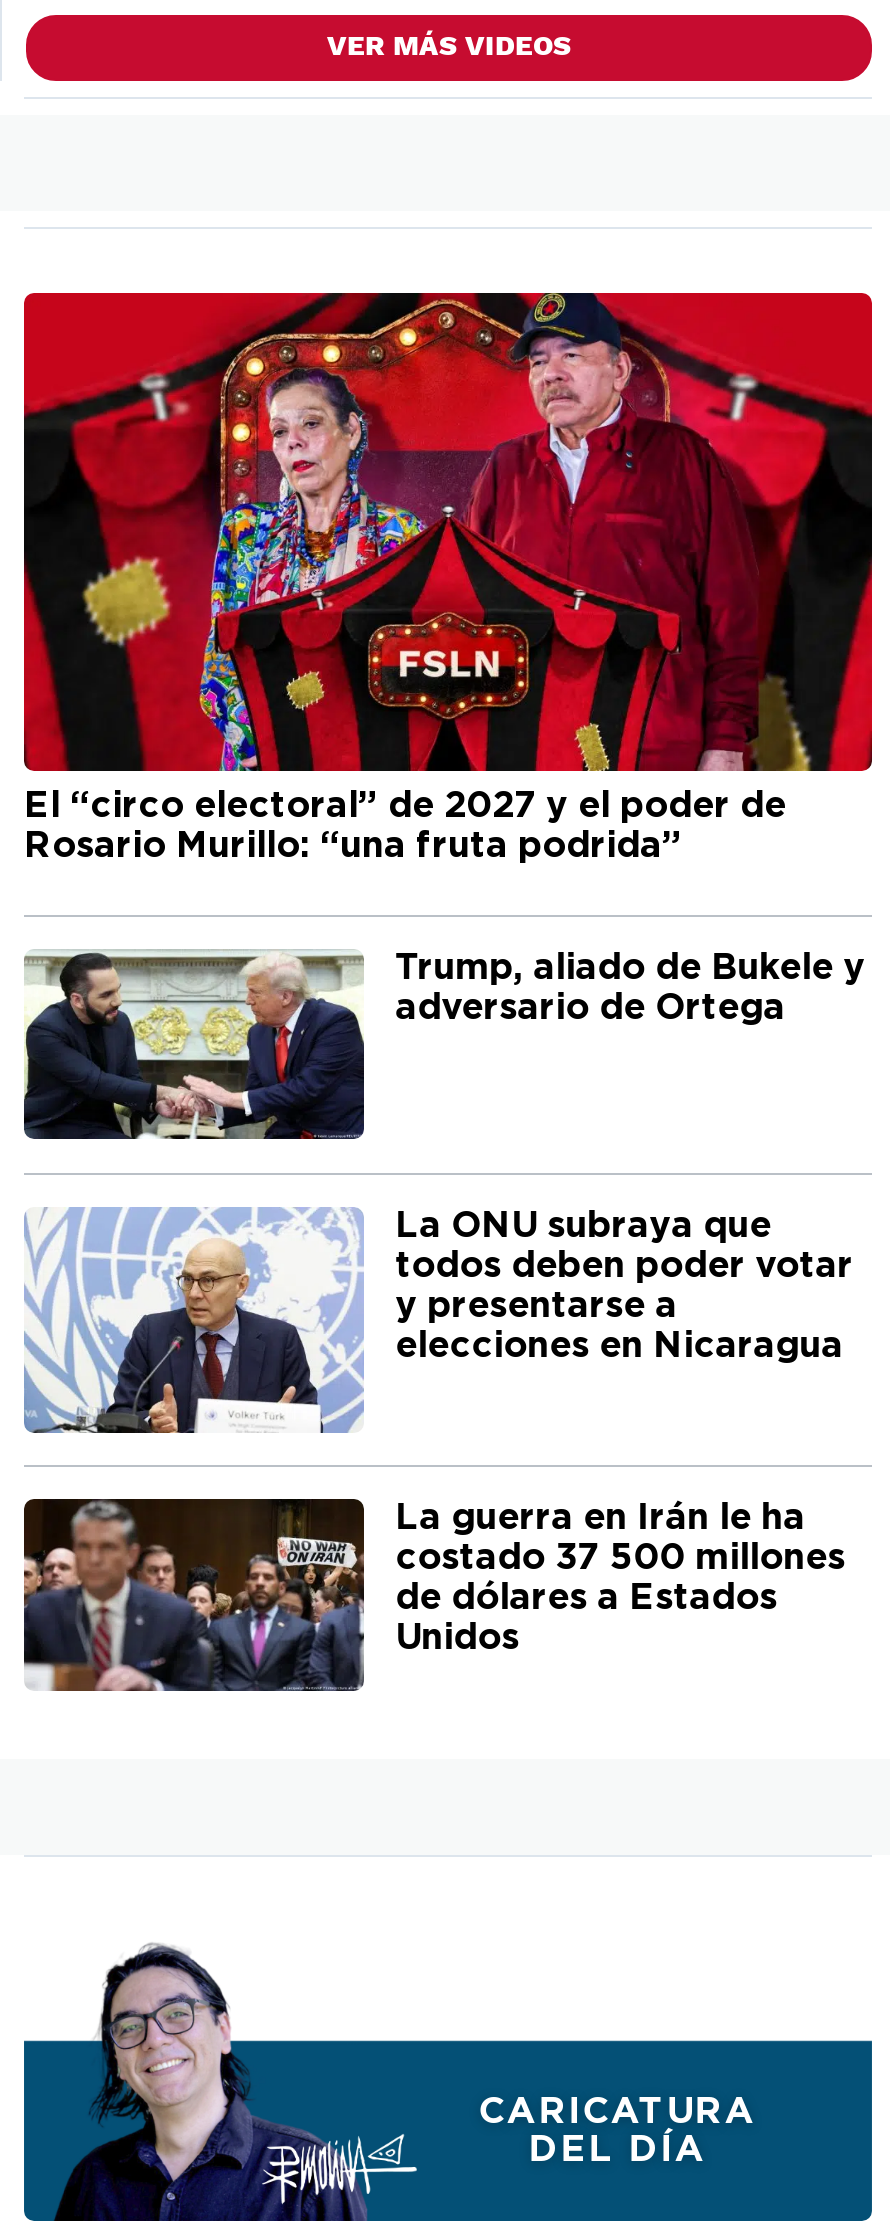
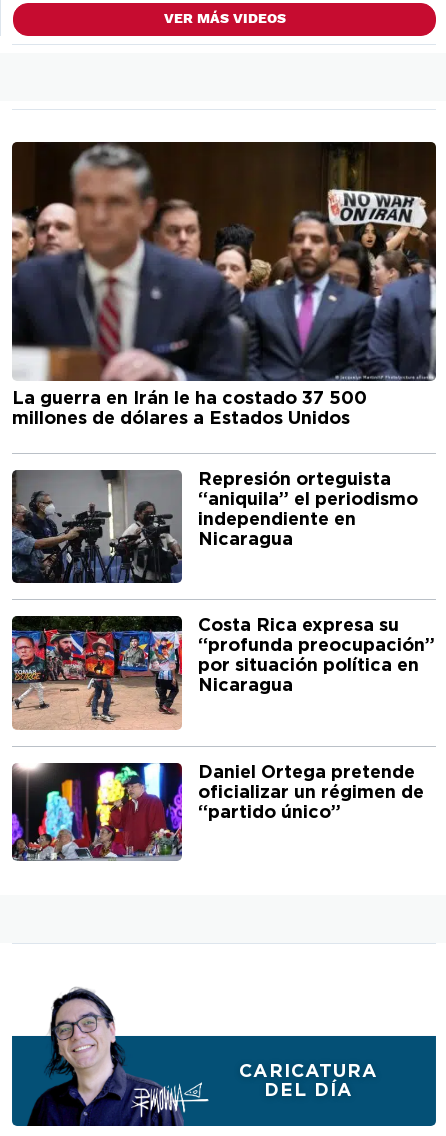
[22,291,874,864] [image] | El “circo electoral” de 2027 y el poder de | Rosario Murillo: “una fruta podrida” -> [11,141,437,428] [image] | La guerra en Irán le ha costado 37 500 | millones de dólares a Estados Unidos
[24,949,865,1141] [image] | Trump, aliado de Bukele y | adversario de Ortega -> [11,469,418,584] [image] | Represión orteguista | “aniquila” el periodismo | independiente en | Nicaragua
[24,1207,853,1435] [image] | La ONU subraya que | todos deben poder votar | y presentarse a | elecciones en Nicaragua -> [11,615,435,730] [image] | Costa Rica expresa su | “profunda preocupación” | por situación política en | Nicaragua
[22,1497,845,1693] [image] | La guerra en Irán le ha | costado 37 500 millones | de dólares a Estados | Unidos -> [11,762,424,862] [image] | Daniel Ortega pretende | oficializar un régimen de | “partido único”

